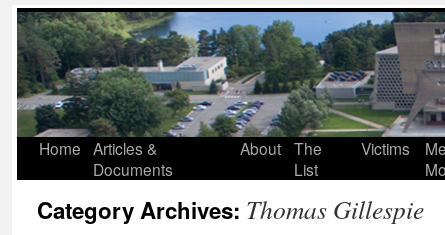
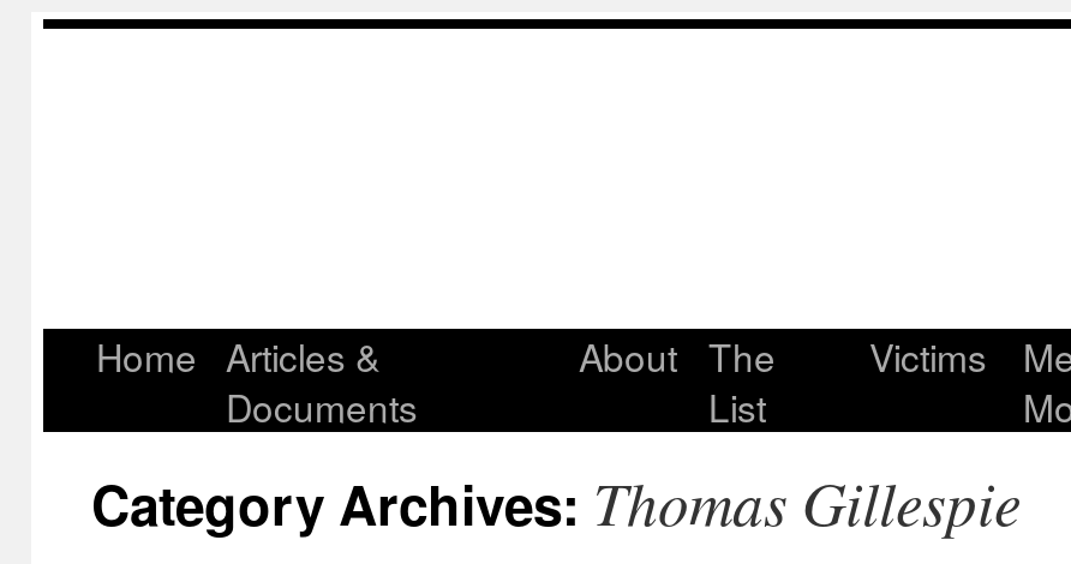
[16,11,442,138] [image] -> none

